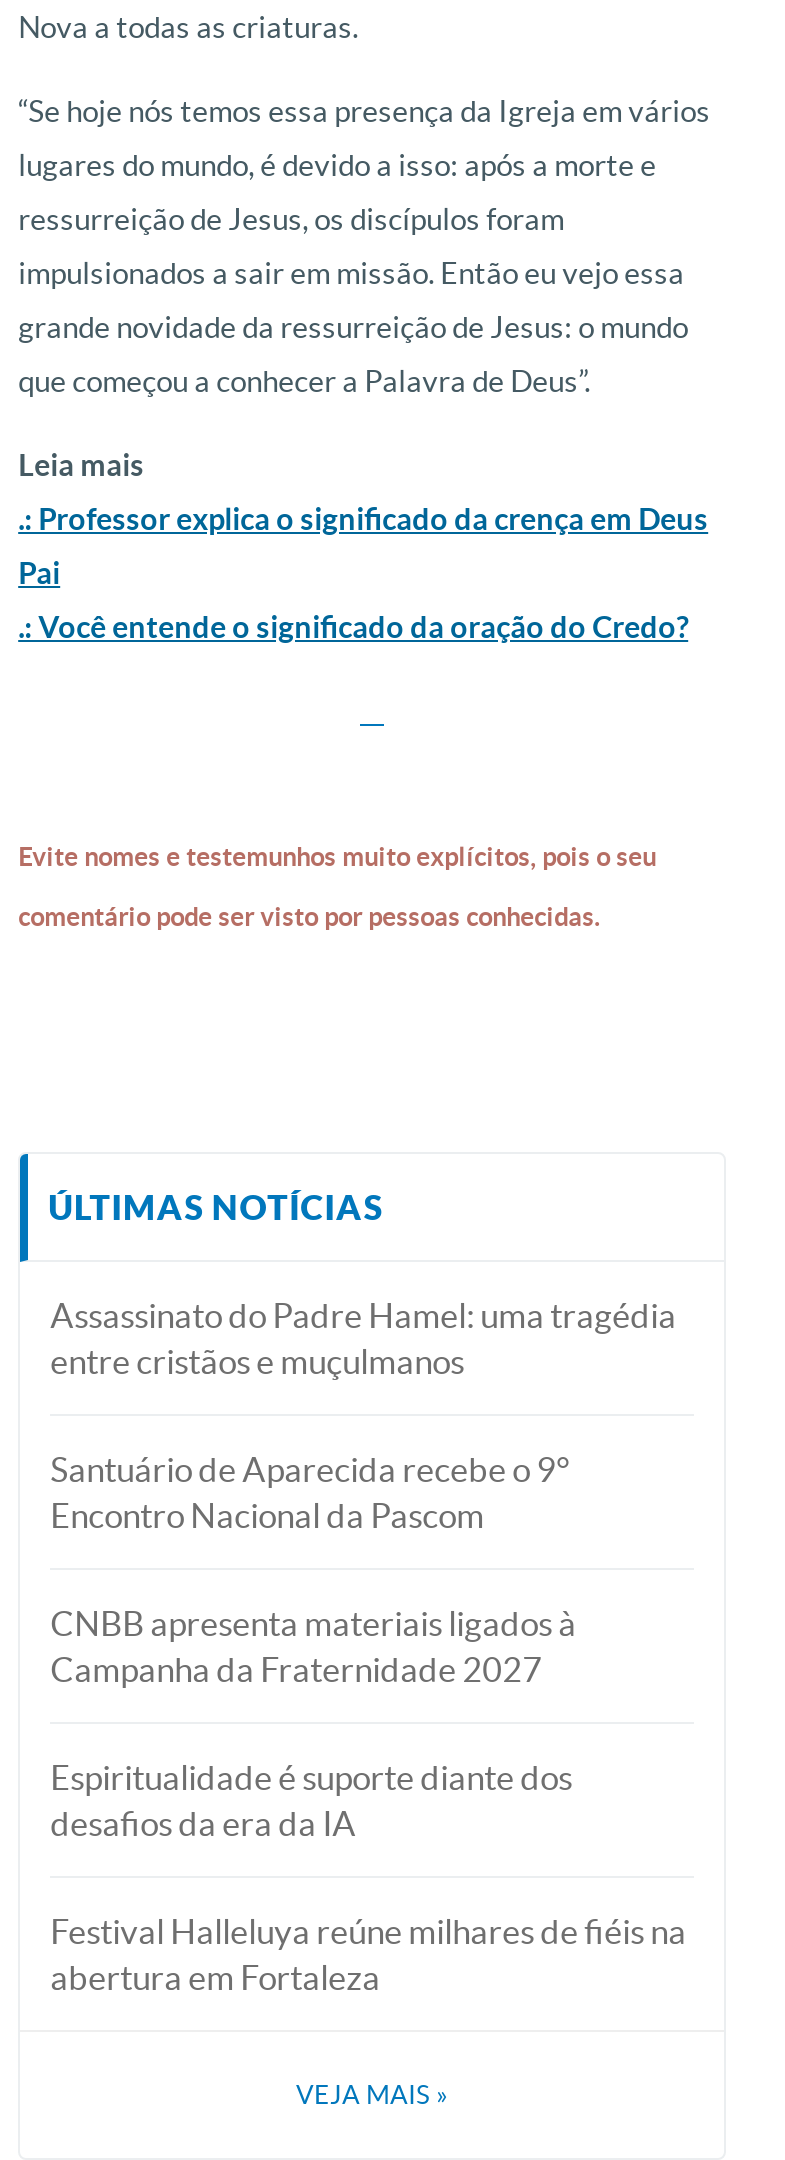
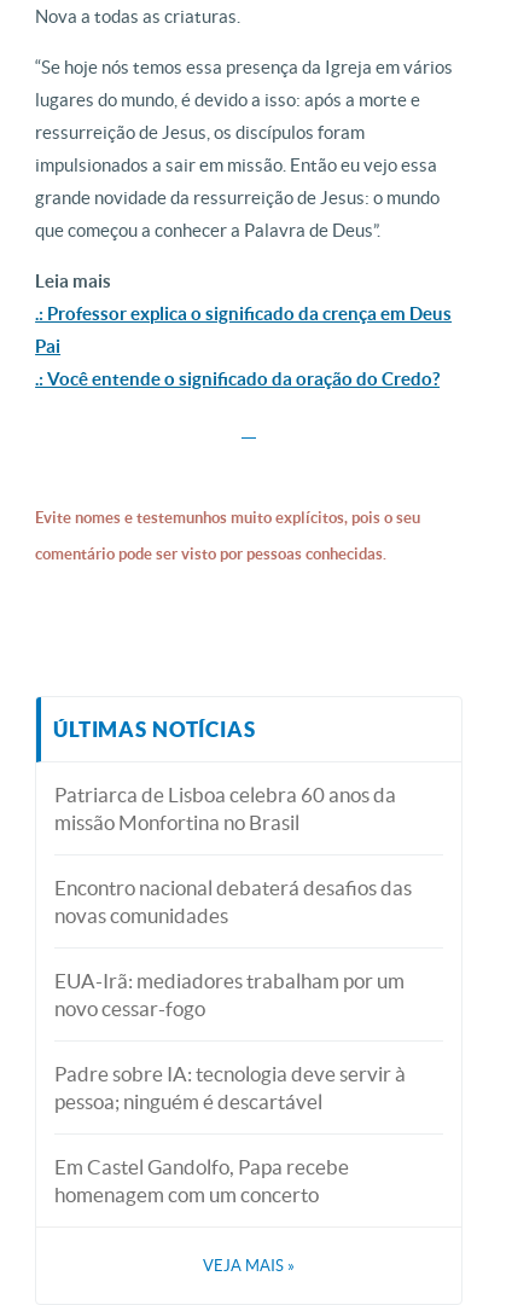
[50,1296,676,1380] Assassinato do Padre Hamel: uma tragédia | entre cristãos e muçulmanos -> [54,783,396,834] Patriarca de Lisboa celebra 60 anos da | missão Monfortina no Brasil
[50,1450,570,1534] Santuário de Aparecida recebe o 9° | Encontro Nacional da Pascom -> [54,876,412,927] Encontro nacional debaterá desafios das | novas comunidades
[50,1604,576,1688] CNBB apresenta materiais ligados à | Campanha da Fraternidade 2027 -> [54,969,405,1020] EUA-Irã: mediadores trabalham por um | novo cessar-fogo
[50,1758,572,1842] Espiritualidade é suporte diante dos | desafios da era da IA -> [54,1062,406,1113] Padre sobre IA: tecnologia deve servir à | pessoa; ninguém é descartável
[50,1912,686,1996] Festival Halleluya reúne milhares de fiéis na | abertura em Fortaleza -> [54,1155,349,1206] Em Castel Gandolfo, Papa recebe | homenagem com um concerto

